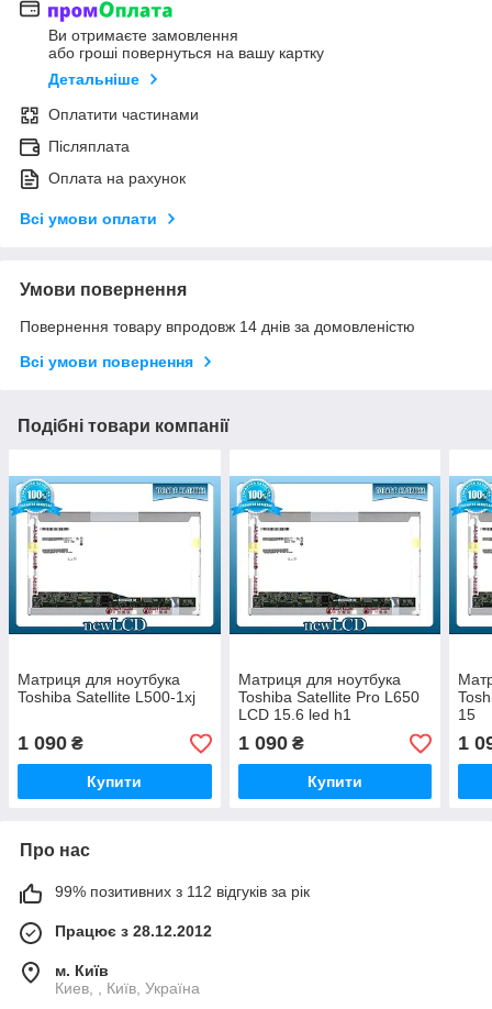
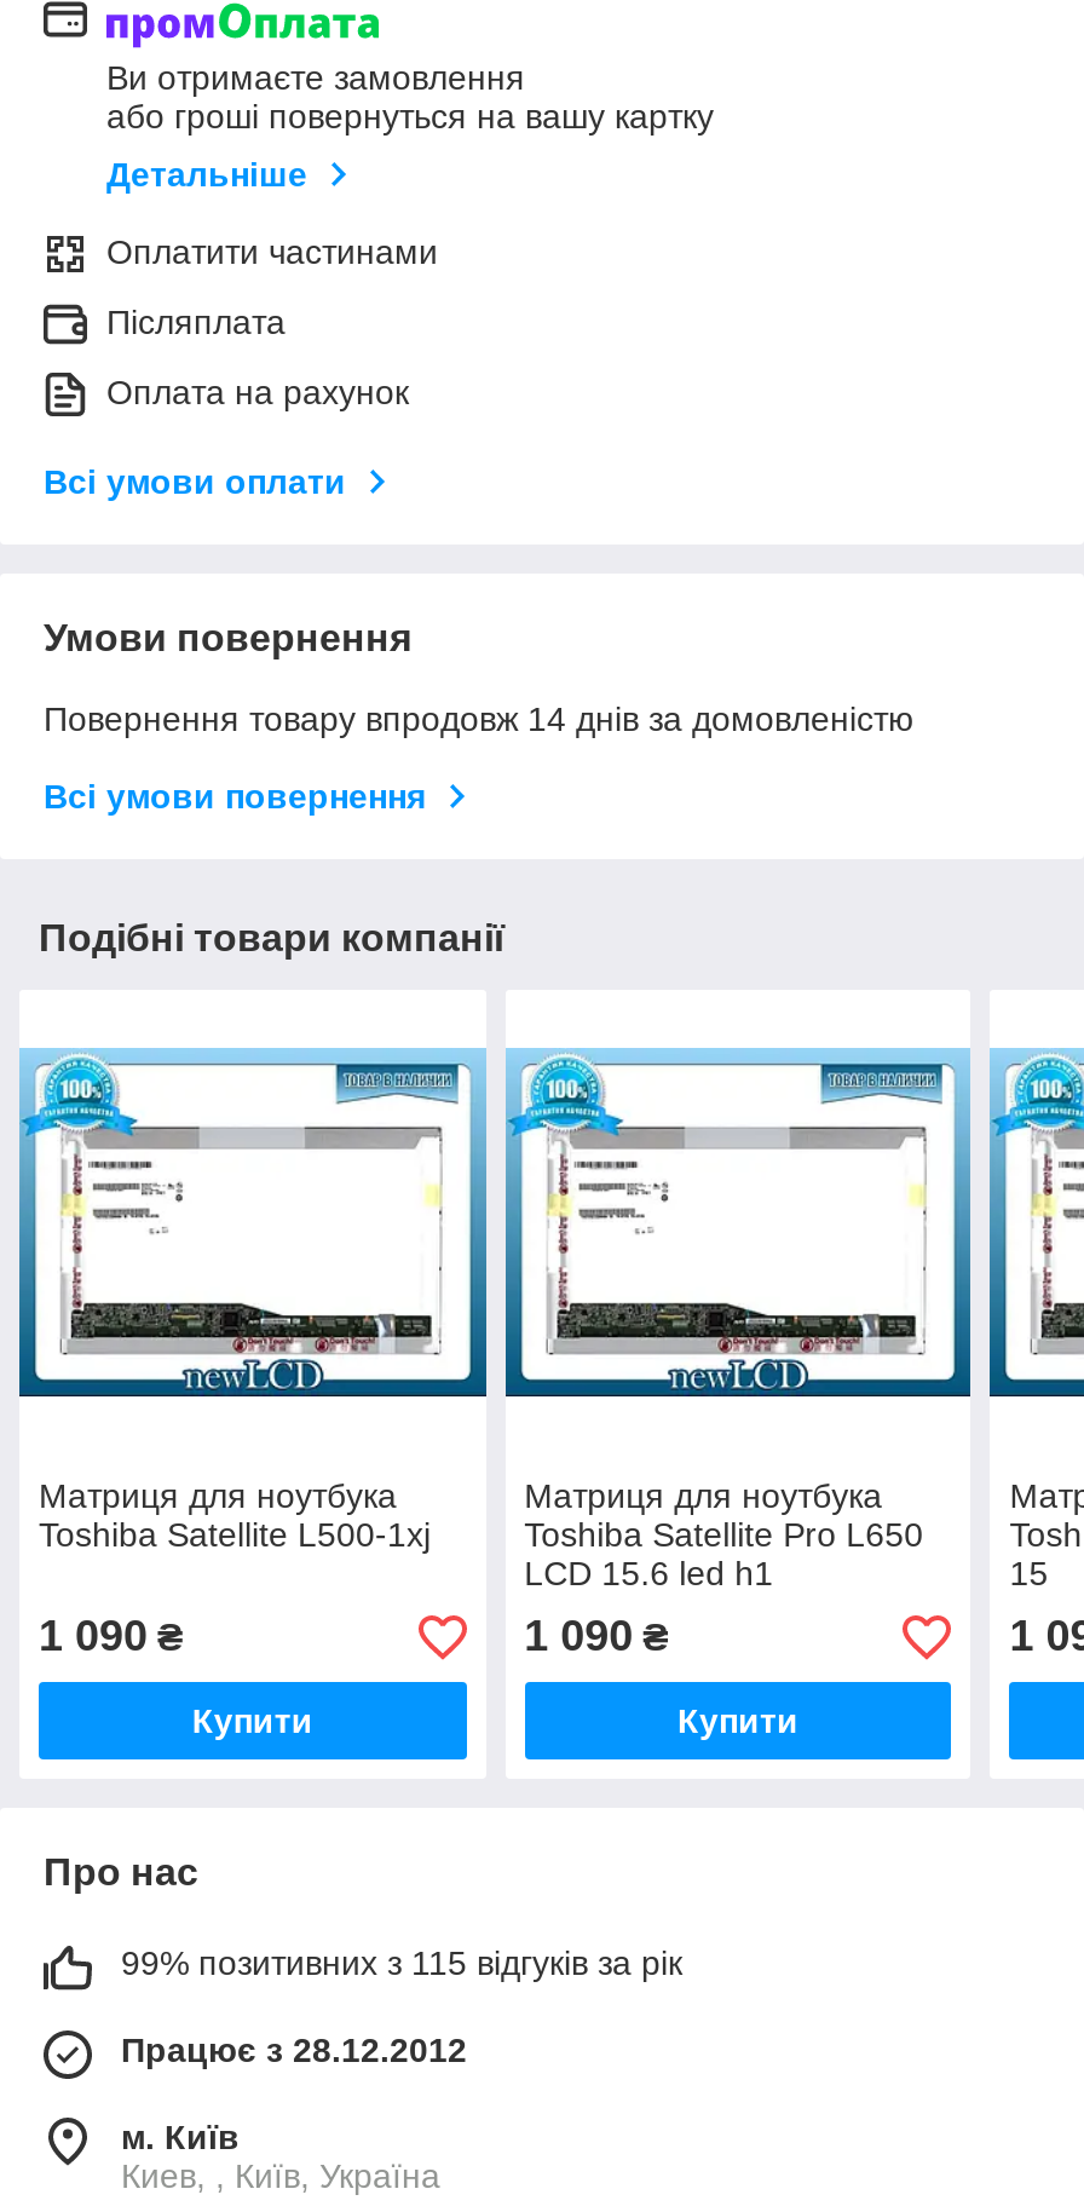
[55,883,310,901] 99% позитивних з 112 відгуків за рік -> [121,1944,682,1983] 99% позитивних з 115 відгуків за рік

